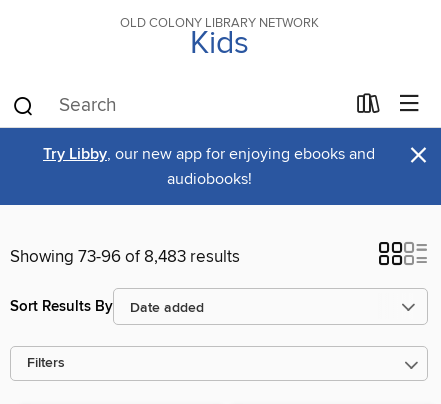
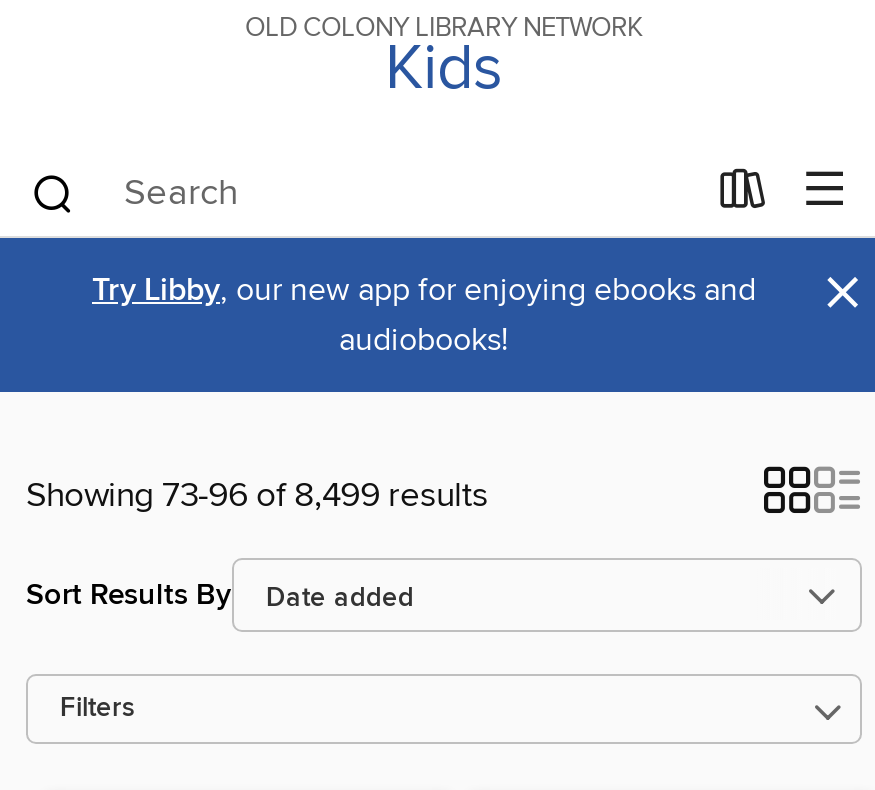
[10,246,240,268] Showing 73-96 of 8,483 results -> [26,474,488,518] Showing 73-96 of 8,499 results

